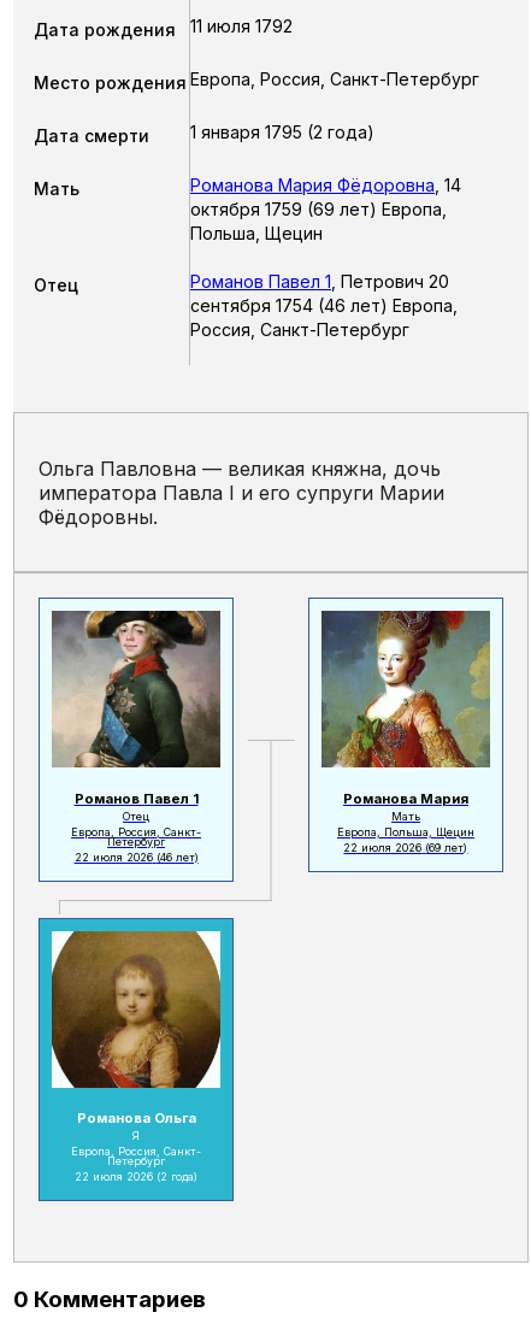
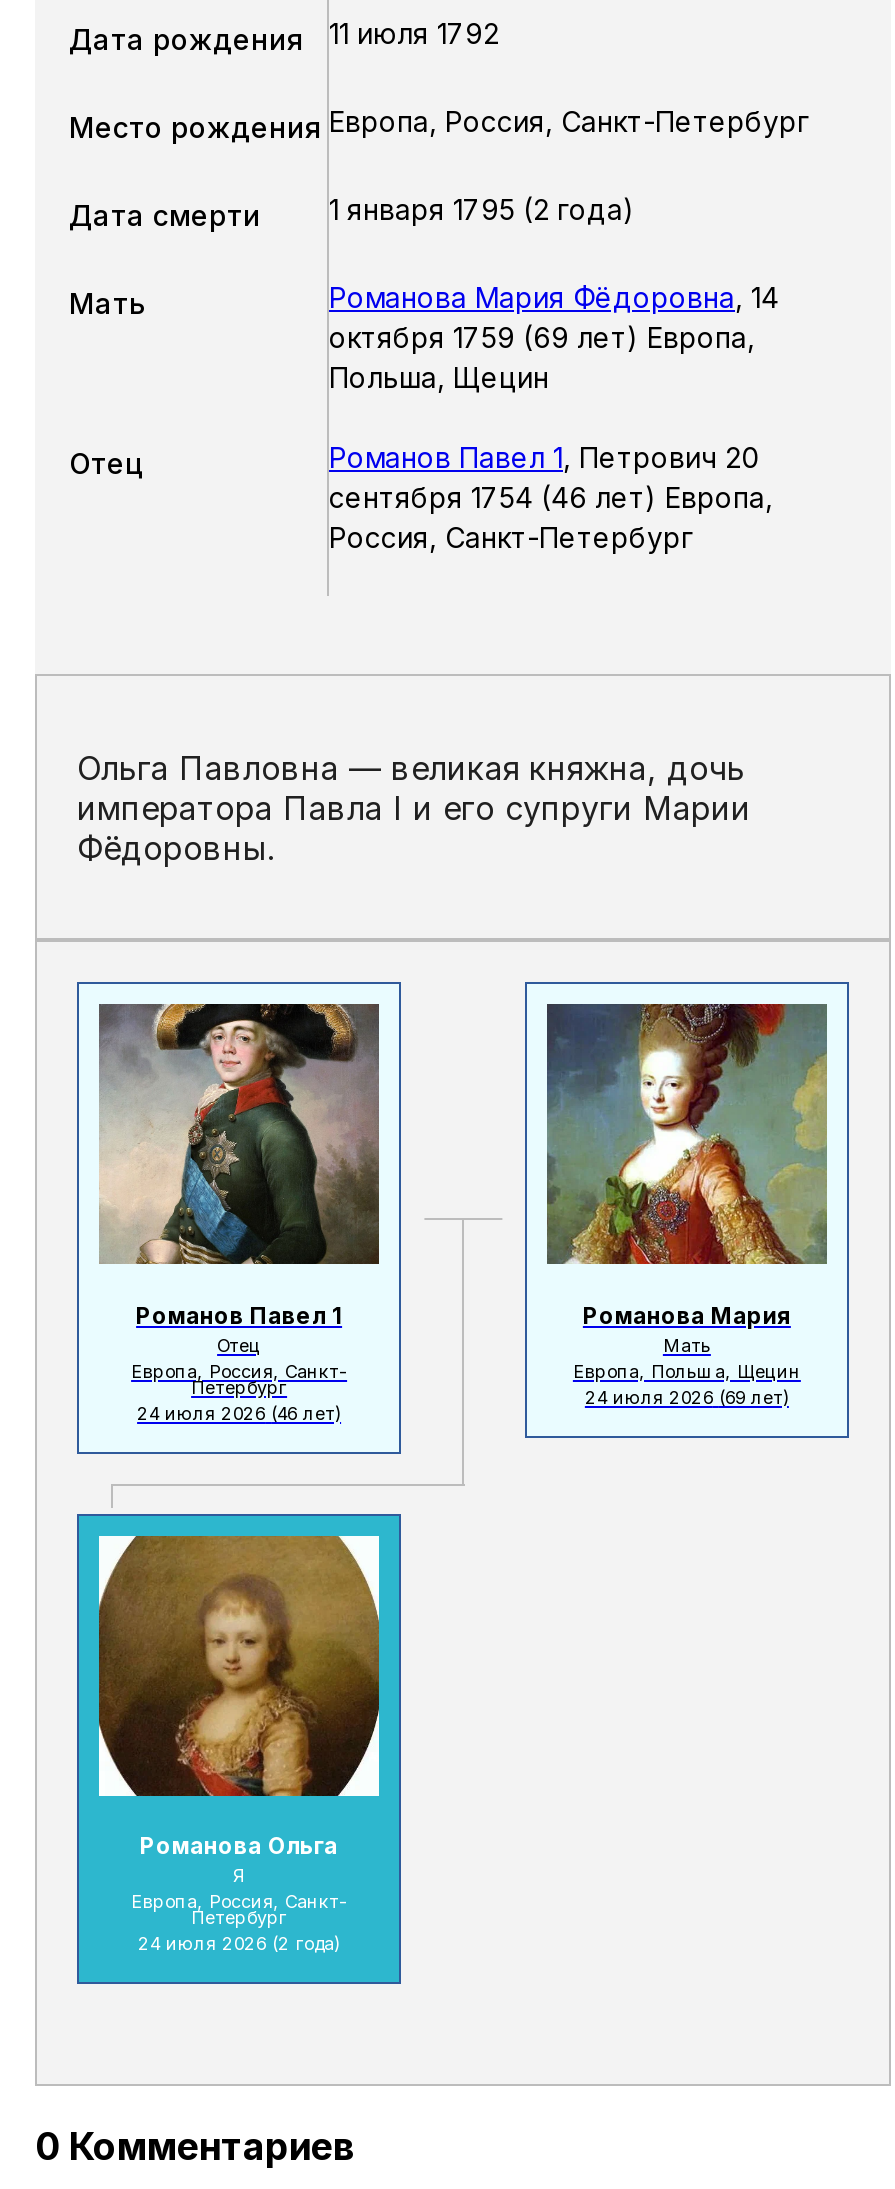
[344,840,468,854] 22 июля 2026 (69 лет) -> [585,1385,789,1407] 24 июля 2026 (69 лет)
[74,850,198,863] 22 июля 2026 (46 лет) -> [137,1401,341,1423] 24 июля 2026 (46 лет)
[75,1170,197,1183] 22 июля 2026 (2 года) -> [138,1932,340,1954] 24 июля 2026 (2 года)

